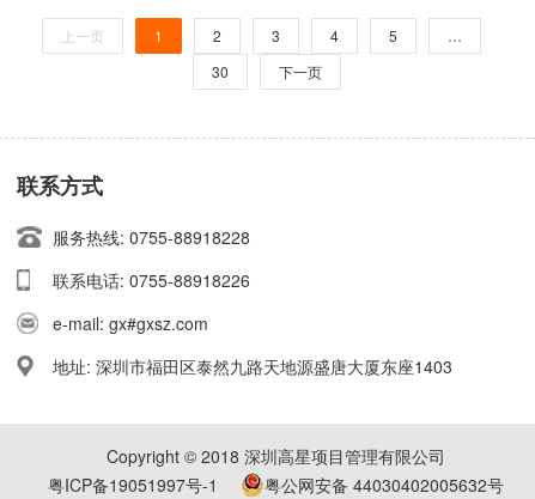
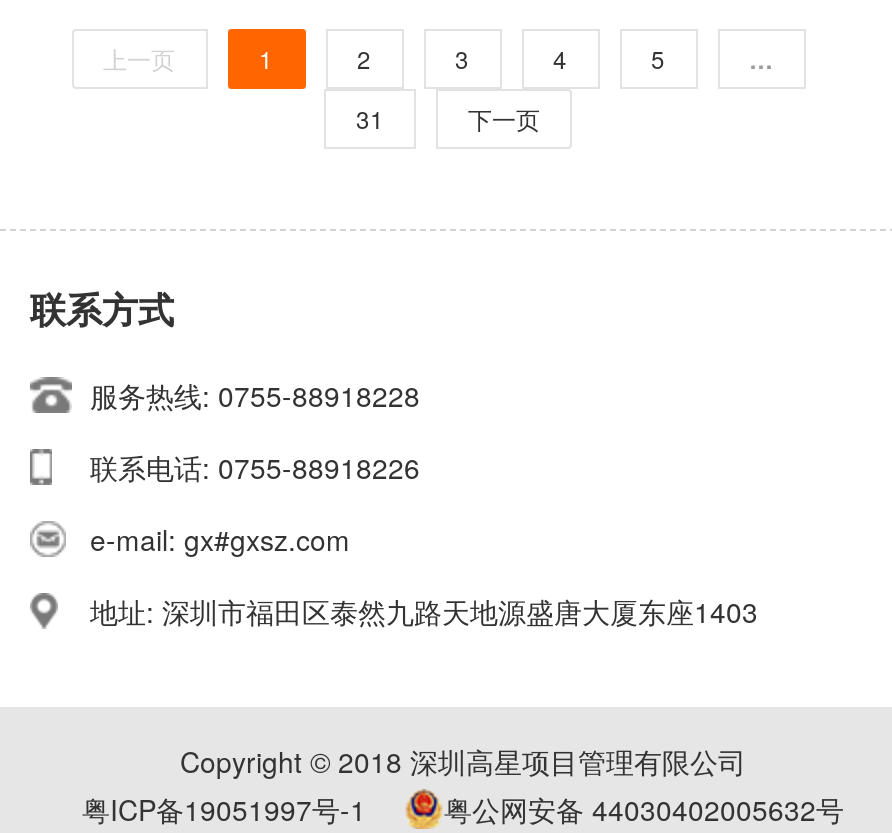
[212,61,229,81] 30 -> [356,100,384,134] 31

